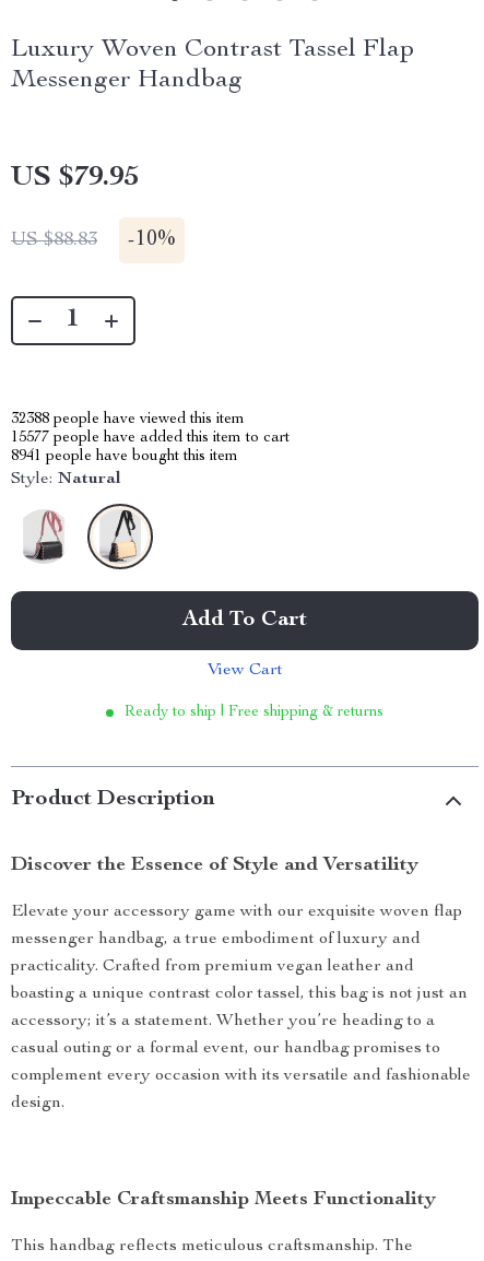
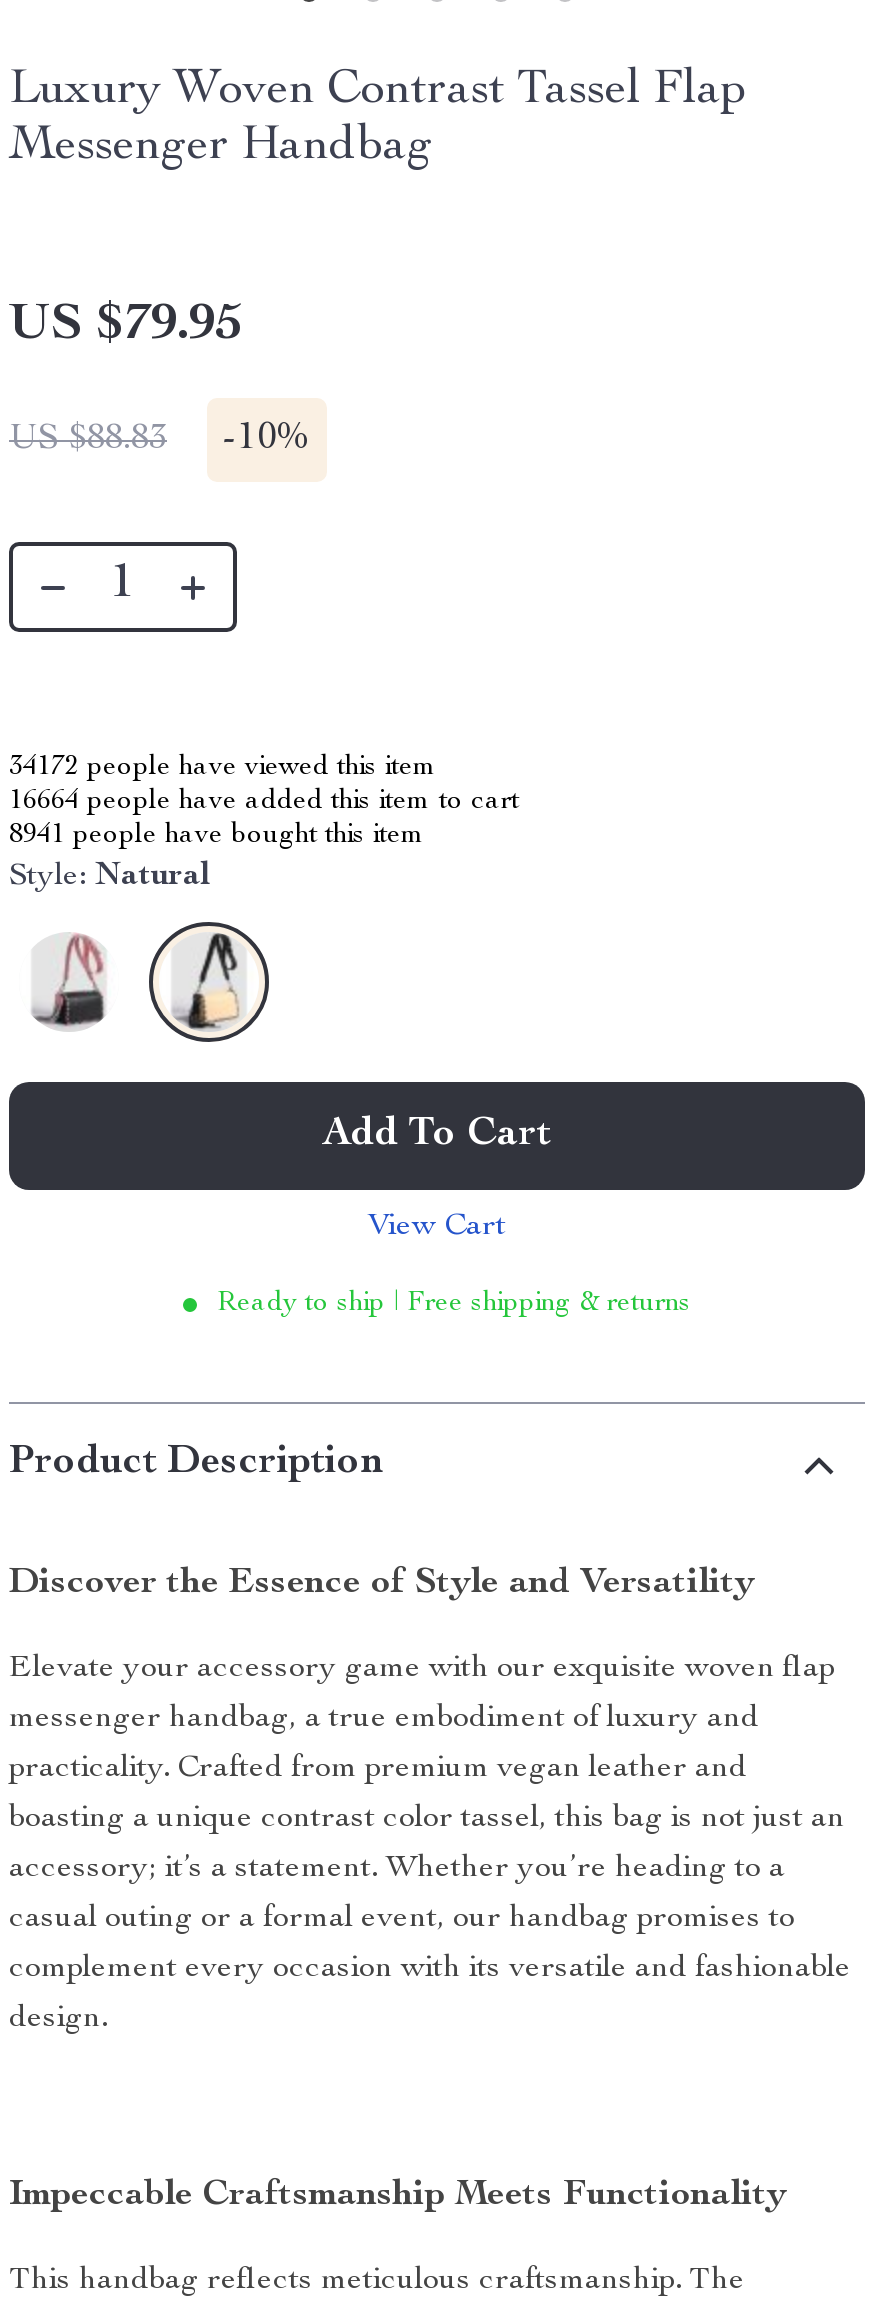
[11,412,245,427] 32388 people have viewed this item -> [9,754,437,782] 34172 people have viewed this item
[11,431,290,446] 15577 people have added this item to cart -> [9,788,519,816] 16664 people have added this item to cart

